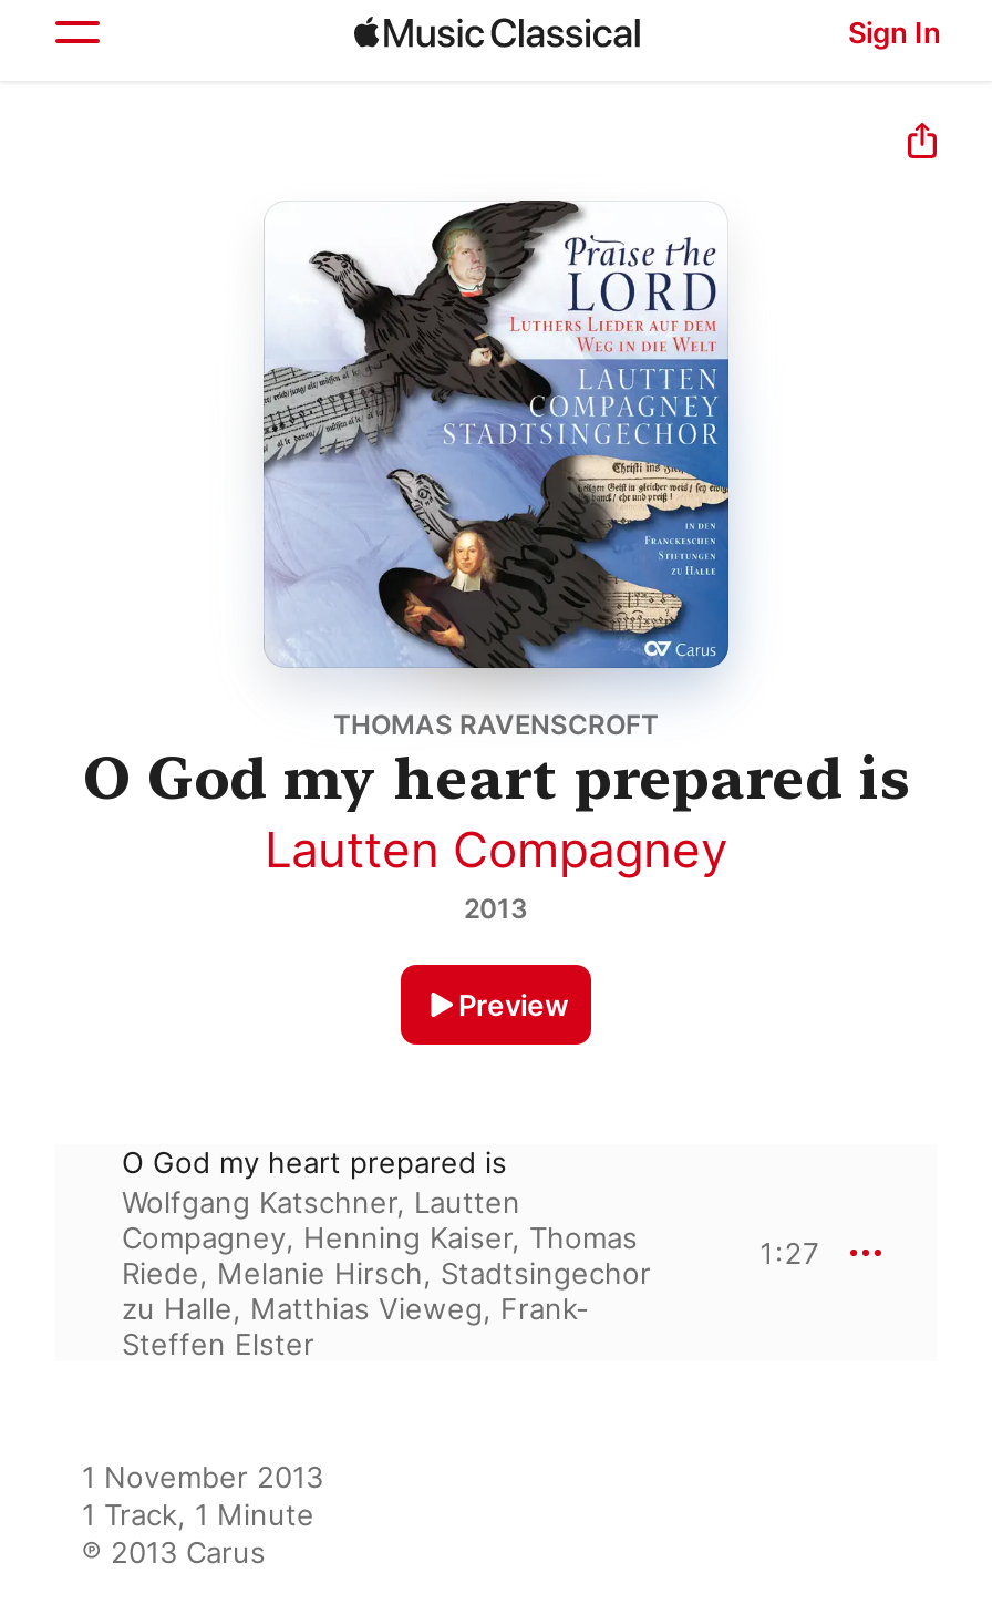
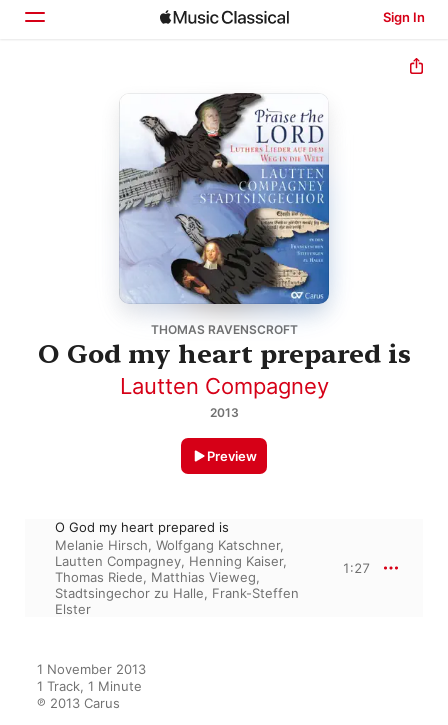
[122,1184,651,1361] Wolfgang Katschner, Lautten | Compagney, Henning Kaiser, Thomas | Riede, Melanie Hirsch, Stadtsingechor | zu Halle, Matthias Vieweg, Frank- | Steffen Elster -> [55,537,299,617] Melanie Hirsch, Wolfgang Katschner, | Lautten Compagney,Henning Kaiser, | Thomas Riede, Matthias Vieweg, | Stadtsingechor zu Halle, Frank-Steffen | Elster

